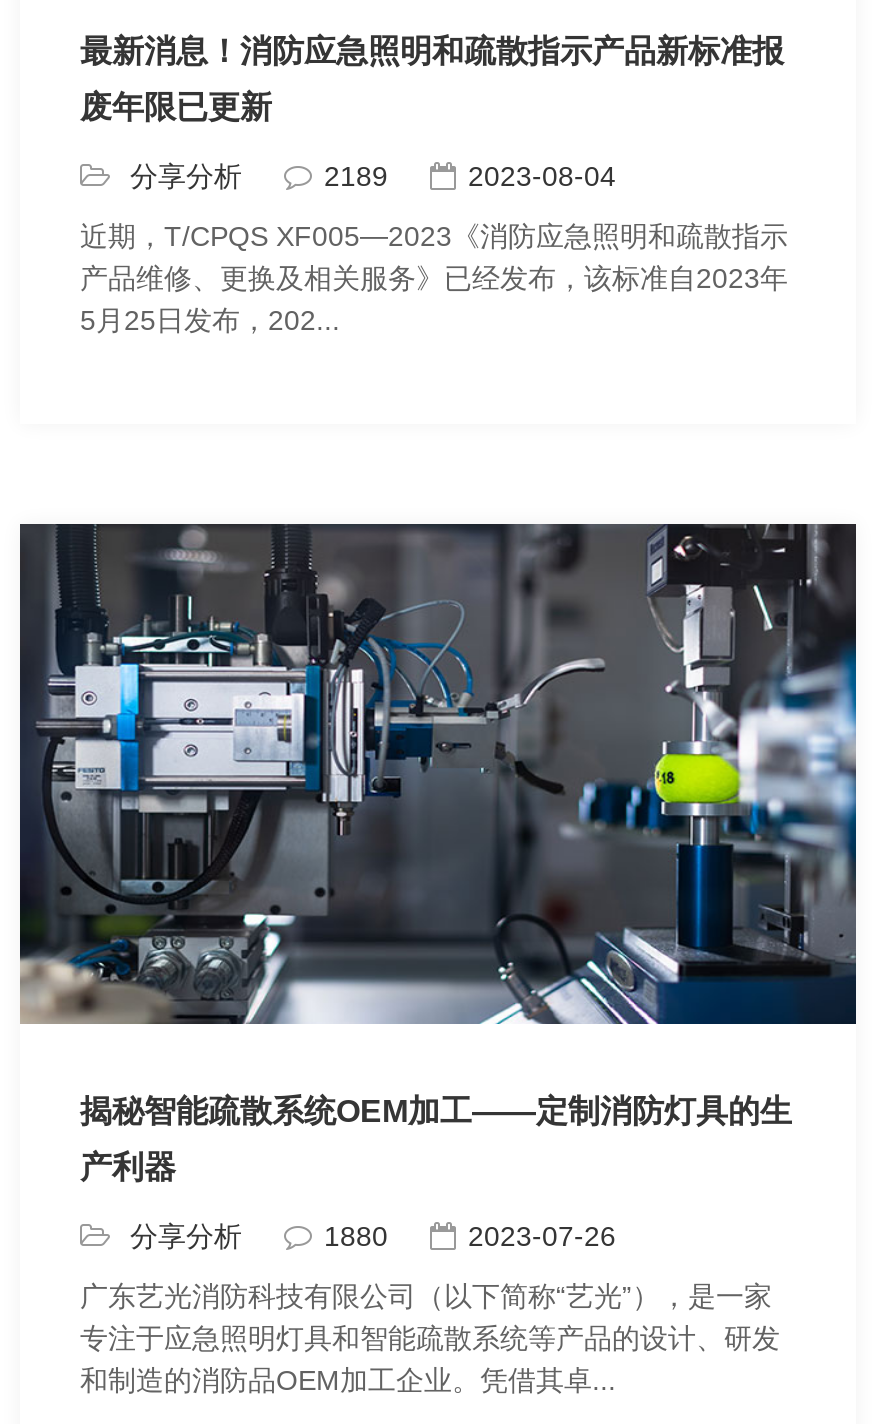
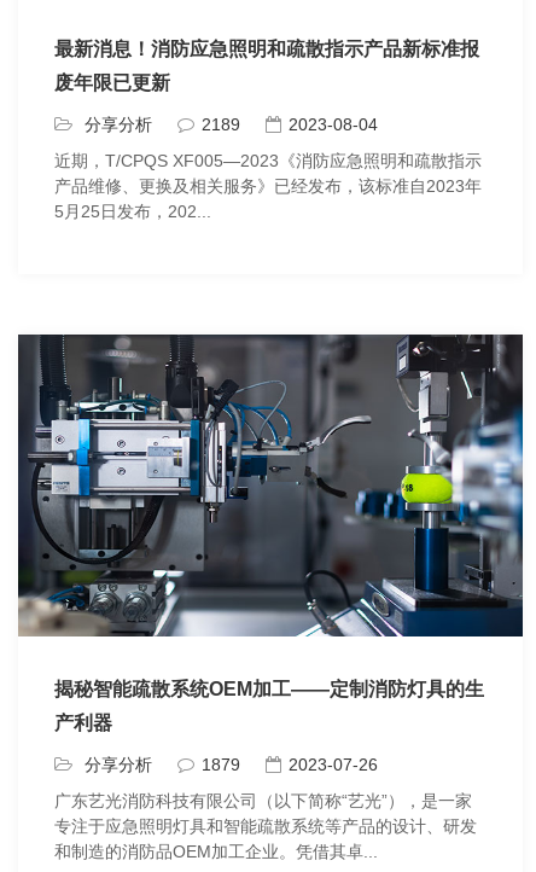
[324,1220,388,1252] 1880 -> [202,755,240,774] 1879

